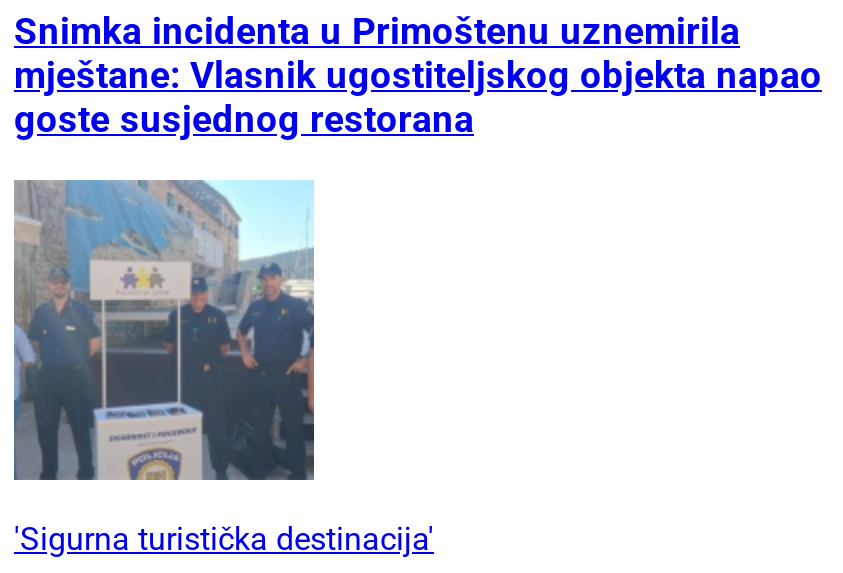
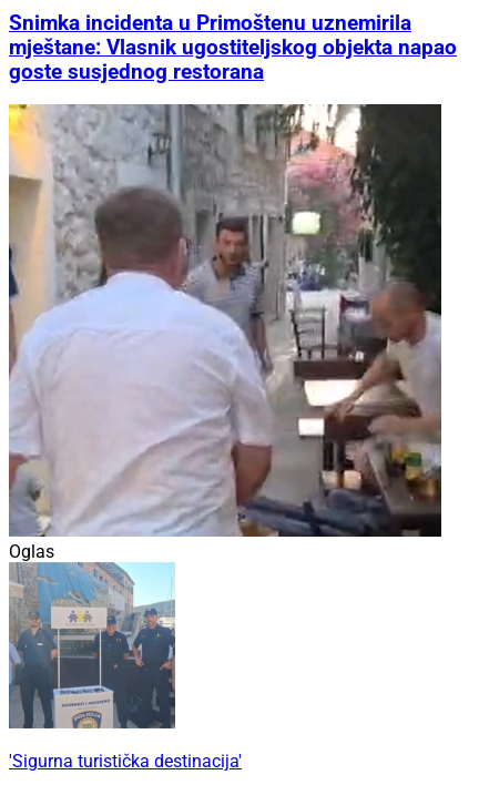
none -> [8,103,442,563] [image] | Oglas

